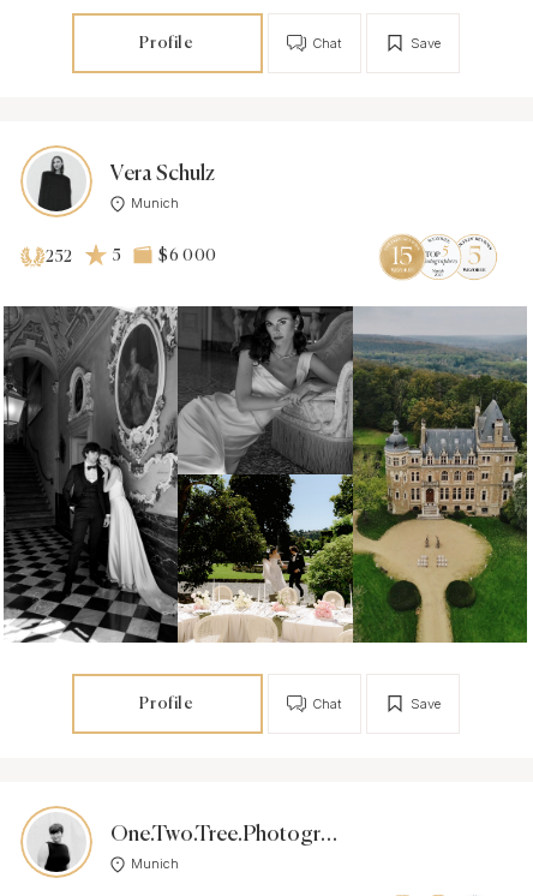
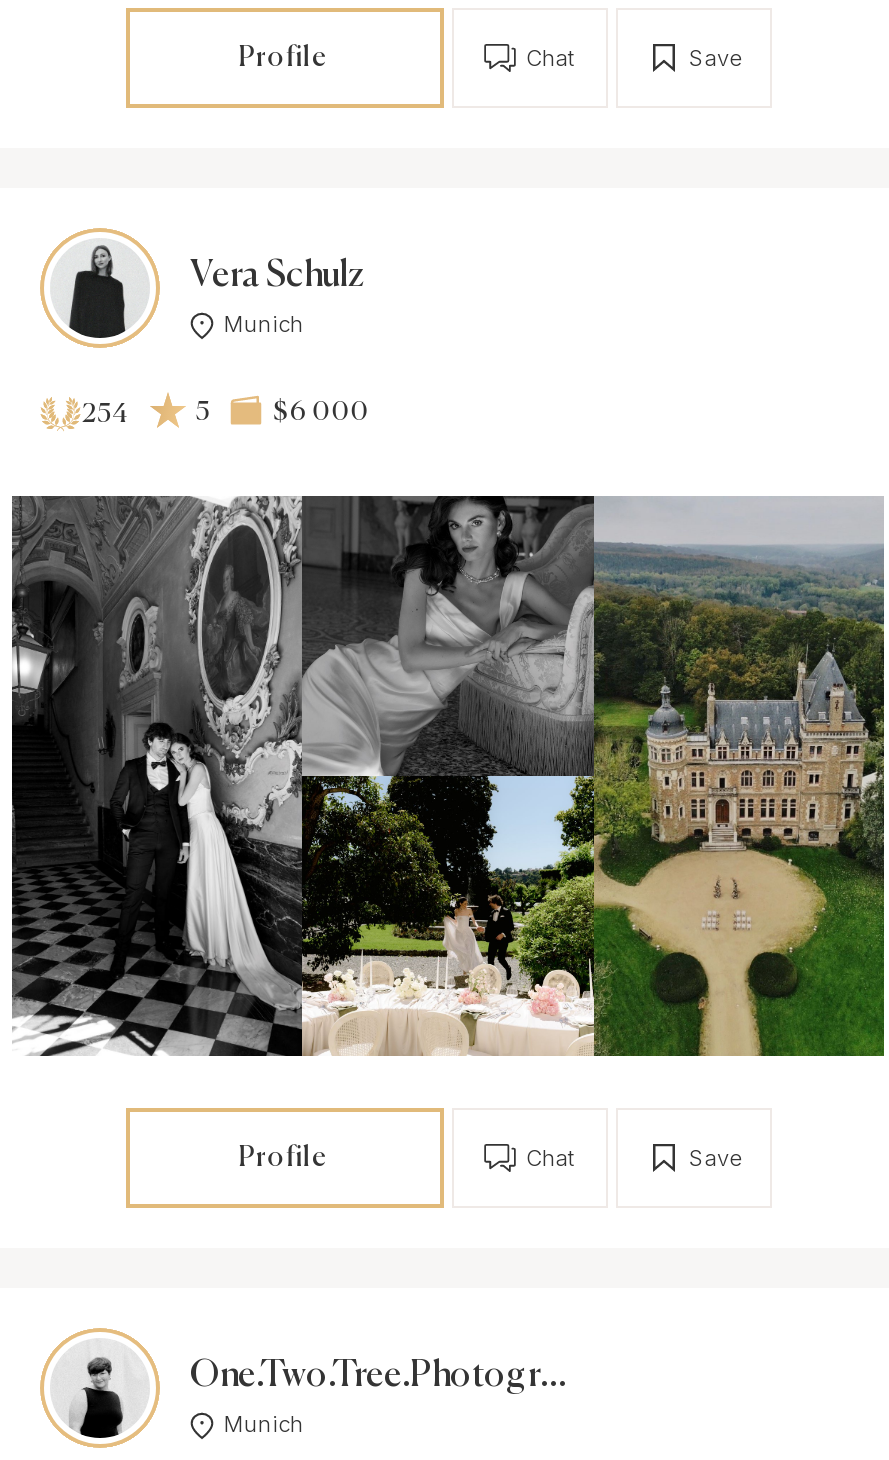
[379,233,497,281] [image] -> none
[46,250,73,266] 252 -> [82,403,130,429] 254

